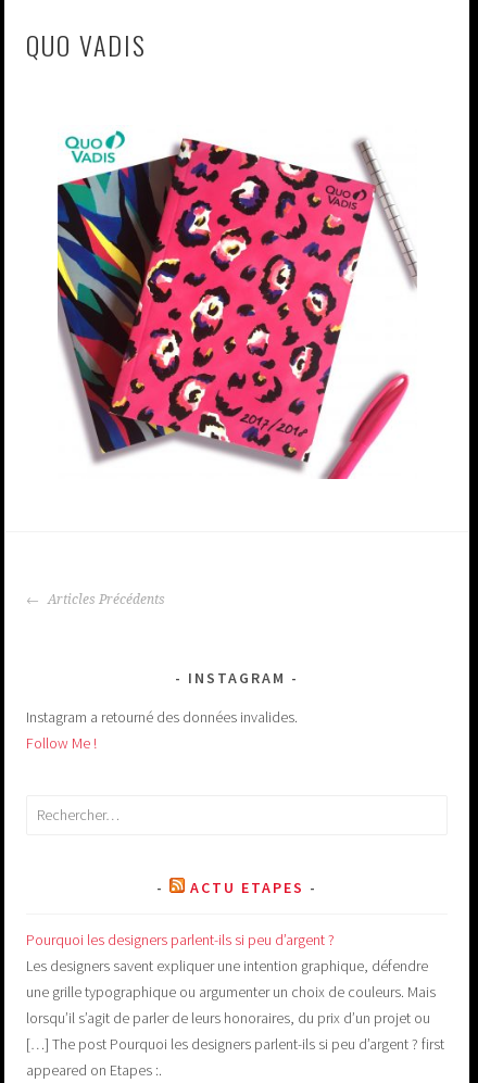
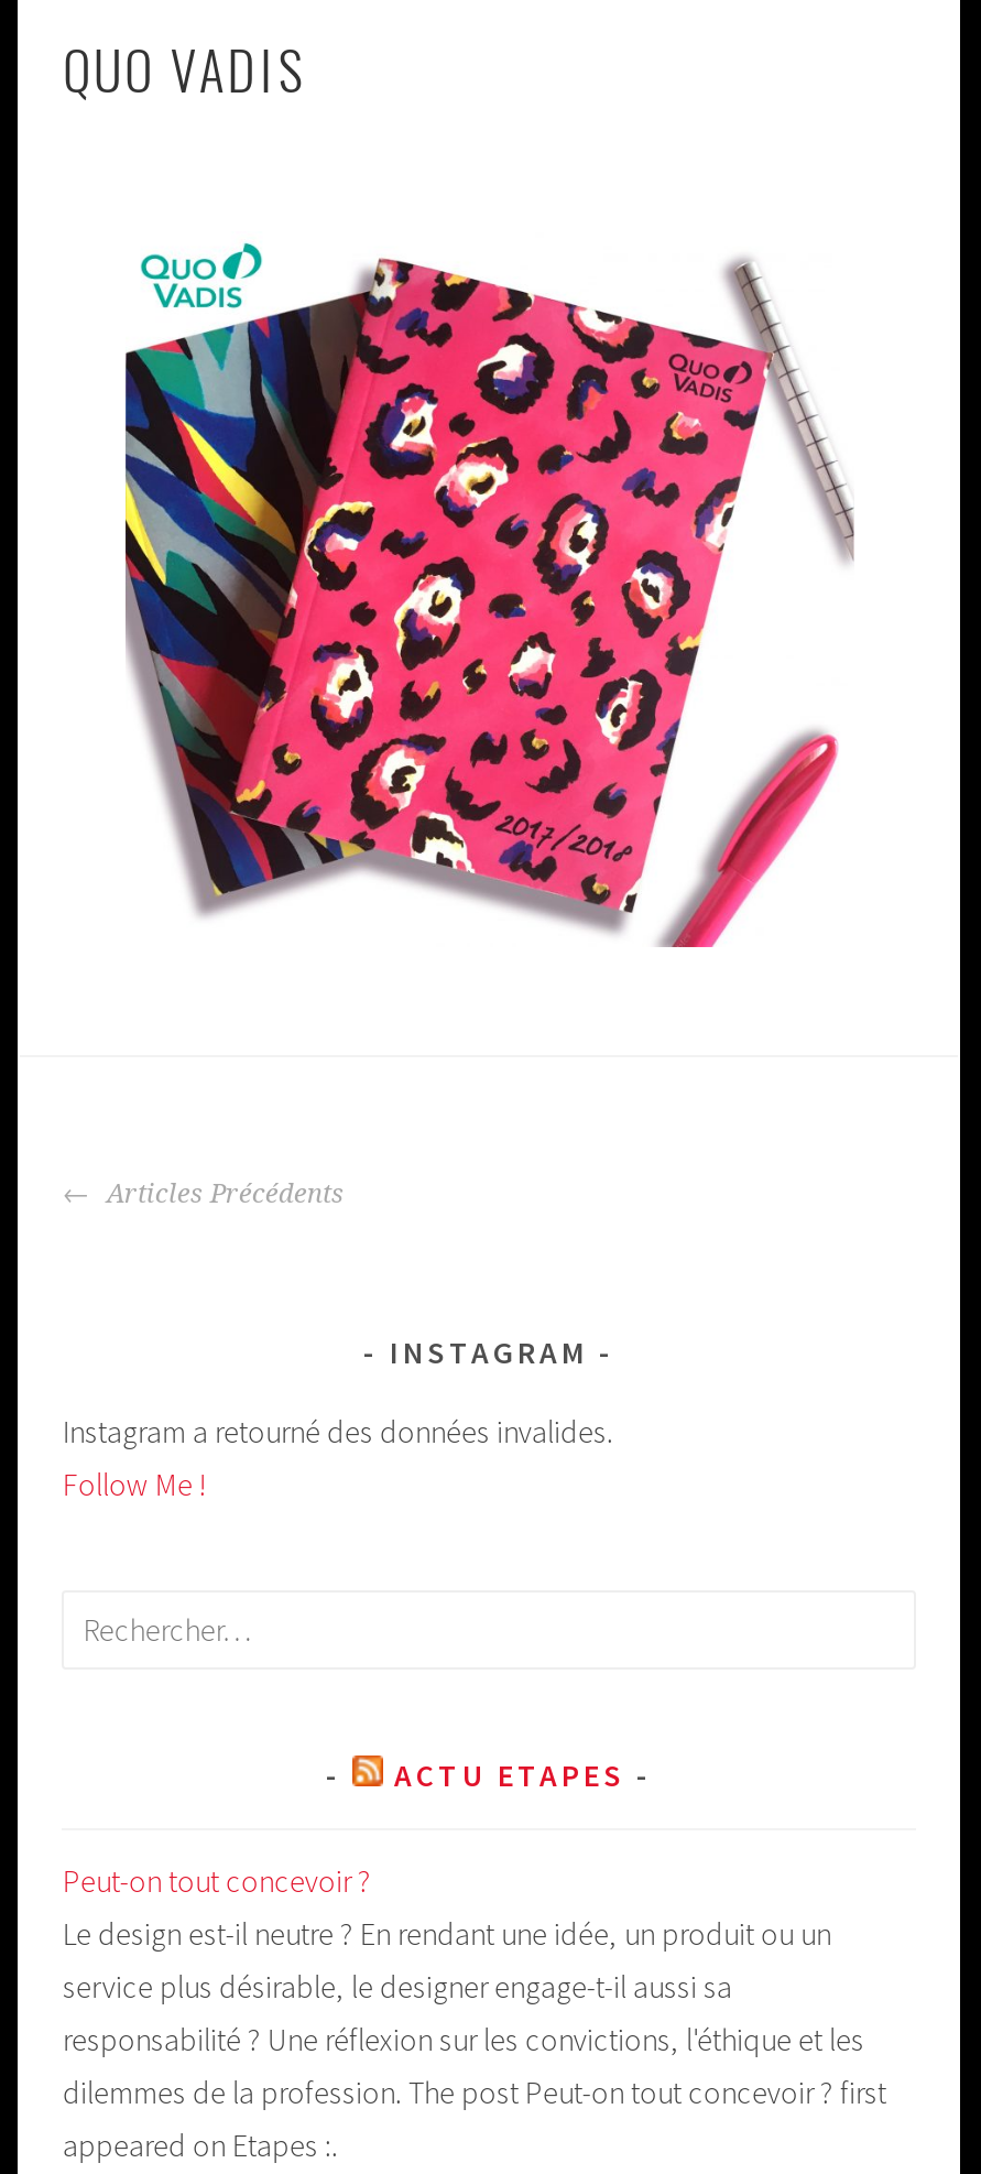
[26,929,445,1053] Pourquoi les designers parlent-ils si peu d’argent ? | Les designers savent expliquer une intention graphique, défendre | une grille typographique ou argumenter un choix de couleurs. Mais | lorsqu’il s’agit de parler de leurs honoraires, du prix d’un projet ou | […] The post Pourquoi les designers parlent-ils si peu d’argent ? first -> [62,1863,886,2114] Peut-on tout concevoir ? | Le design est-il neutre ? En rendant une idée, un produit ou un | service plus désirable, le designer engage-t-il aussi sa | responsabilité ? Une réflexion sur les convictions, l'éthique et les | dilemmes de la profession. The post Peut-on tout concevoir ? first

